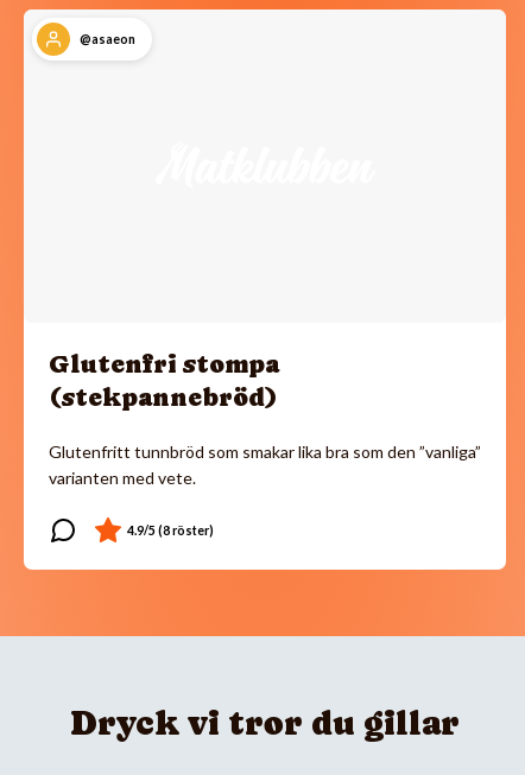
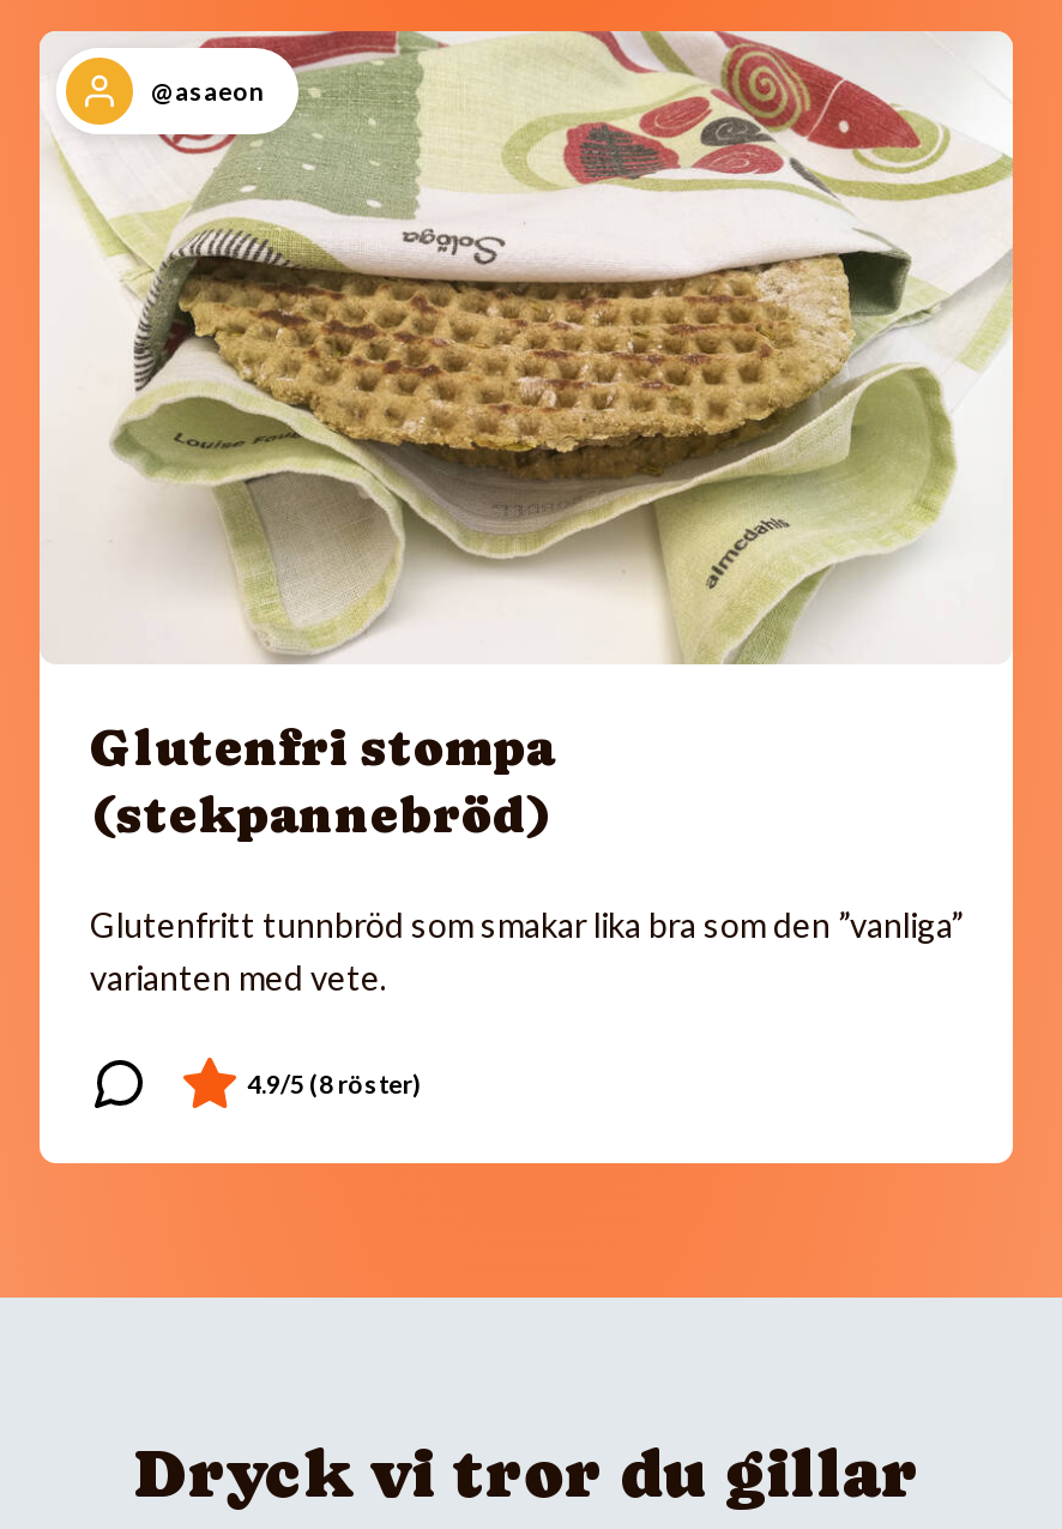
none -> [47,29,1013,667] [image]

